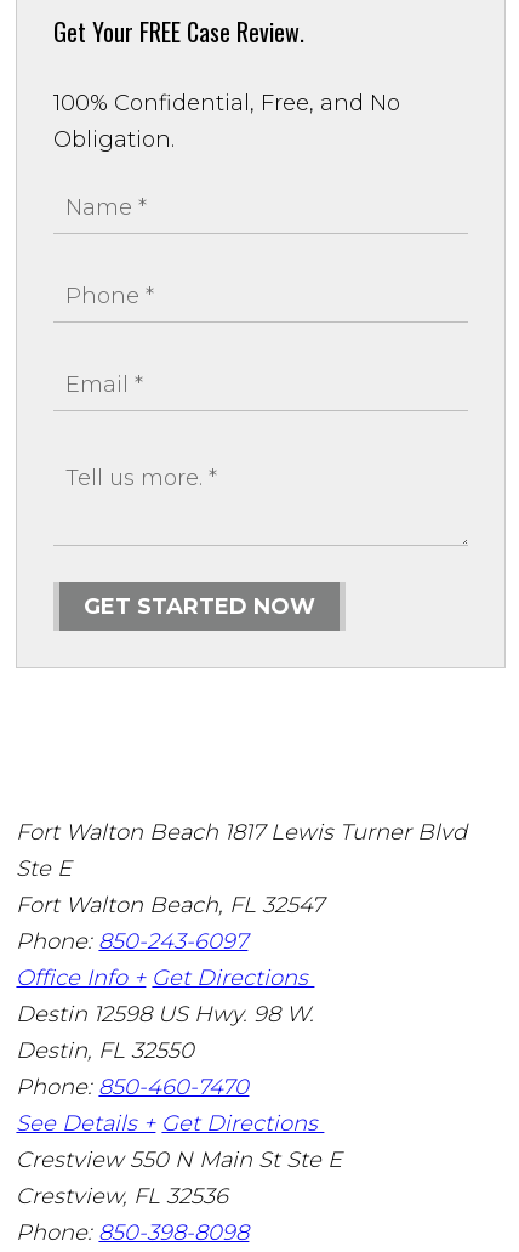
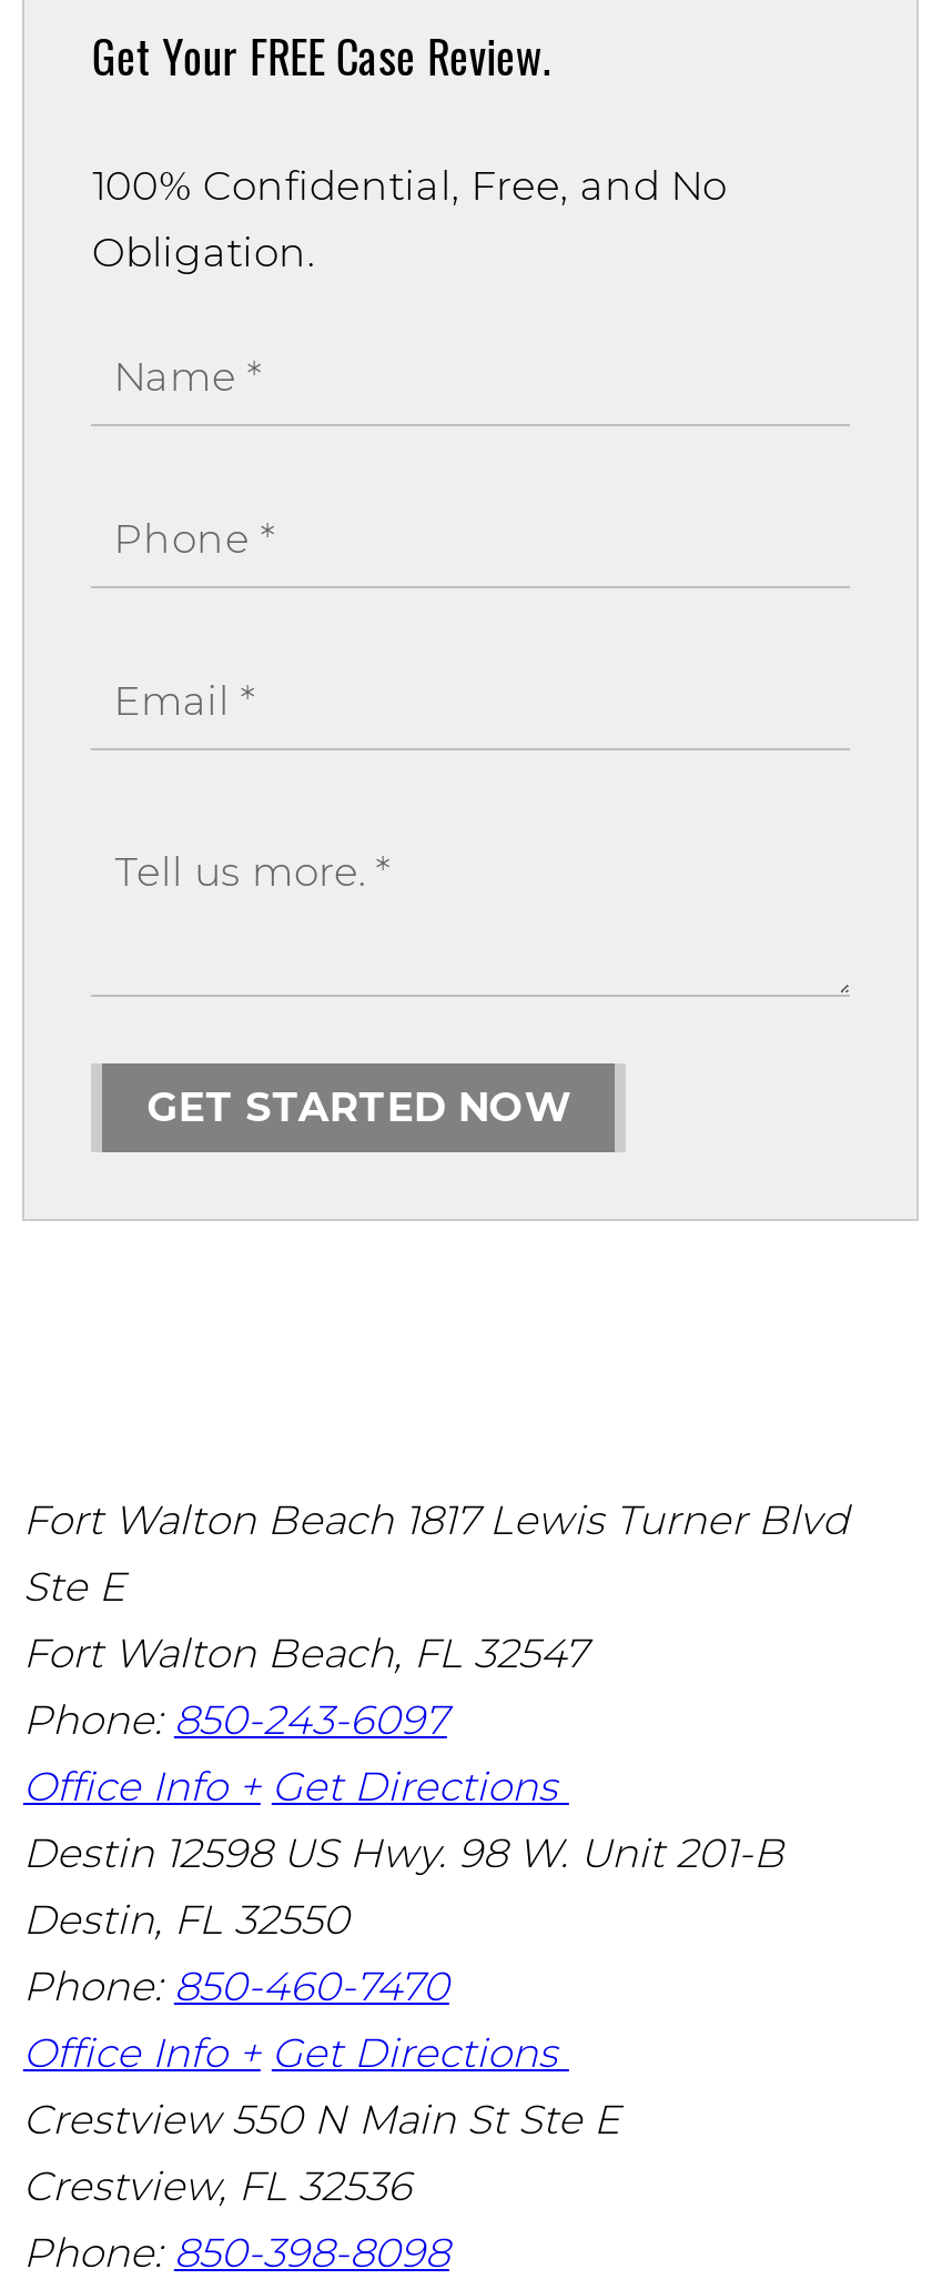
[16,1001,315,1027] Destin 12598 US Hwy. 98 W. -> [23,1829,784,1878] Destin 12598 US Hwy. 98 W. Unit 201-B
[16,1110,324,1136] See Details + Get Directions -> [23,2029,569,2077] Office Info + Get Directions

